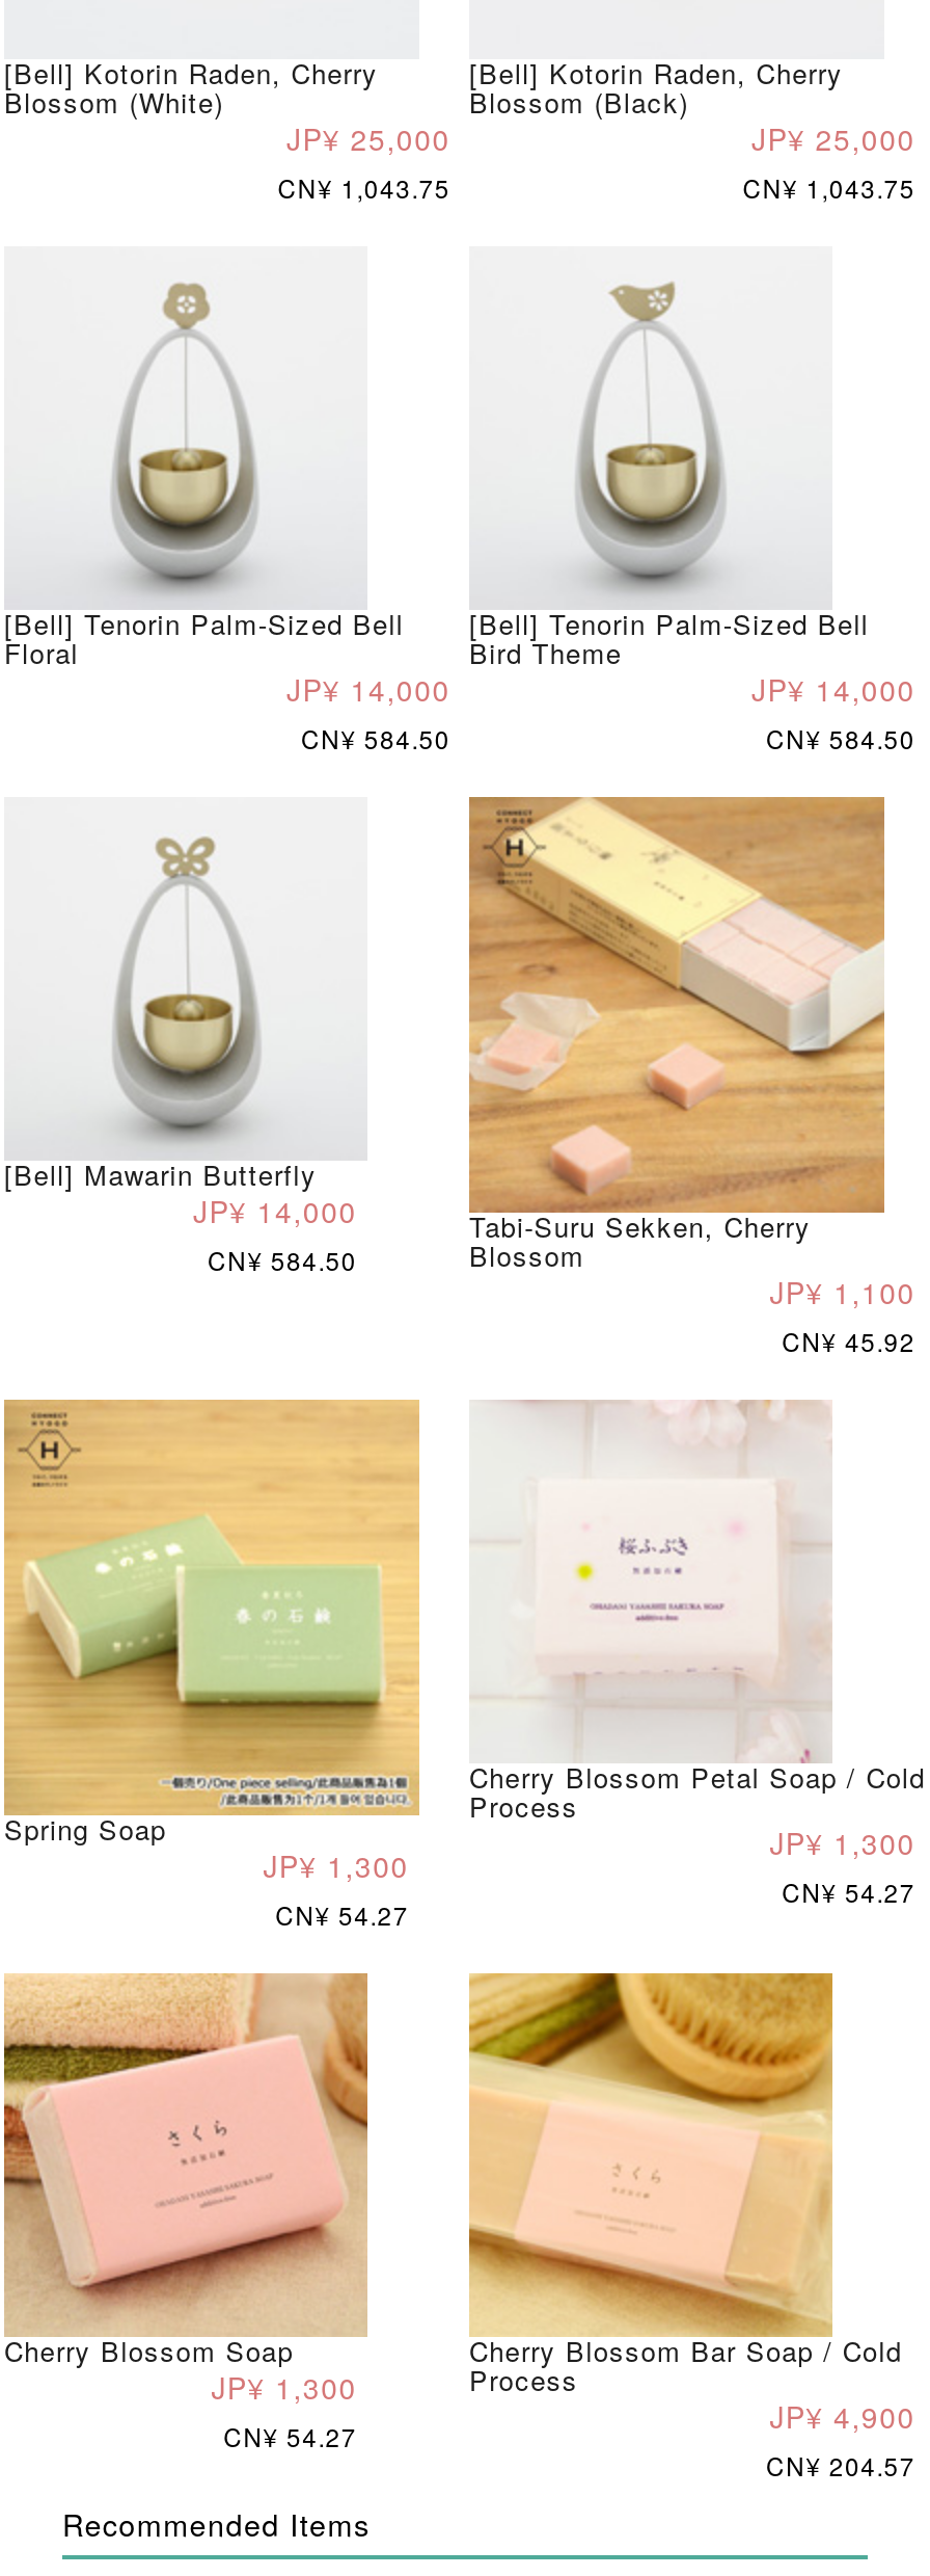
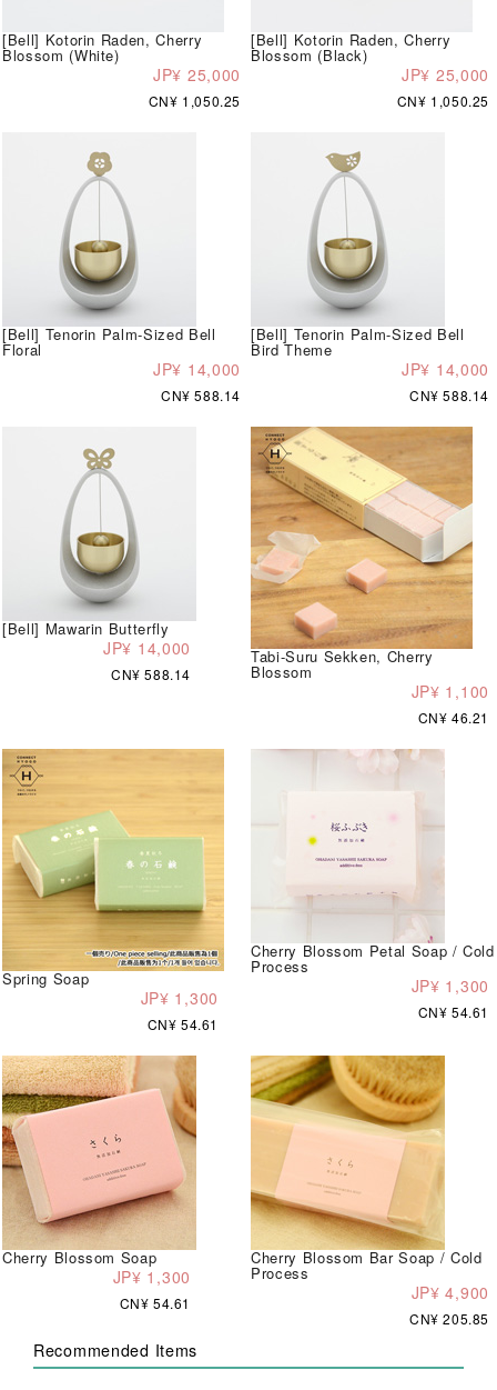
[278,169,450,204] CN¥ 1,043.75 -> [148,91,241,110] CN¥ 1,050.25
[743,169,915,204] CN¥ 1,043.75 -> [397,91,489,110] CN¥ 1,050.25
[301,719,450,755] CN¥ 584.50 -> [161,385,241,404] CN¥ 588.14
[766,719,915,755] CN¥ 584.50 -> [409,385,489,404] CN¥ 588.14
[208,1241,357,1276] CN¥ 584.50 -> [111,664,191,683] CN¥ 588.14
[782,1322,915,1358] CN¥ 45.92 -> [418,707,489,726] CN¥ 46.21
[782,1873,915,1908] CN¥ 54.27 -> [418,1002,489,1021] CN¥ 54.61
[275,1896,409,1931] CN¥ 54.27 -> [147,1014,219,1033] CN¥ 54.61
[223,2417,357,2453] CN¥ 54.27 -> [119,1293,191,1312] CN¥ 54.61
[766,2447,915,2482] CN¥ 204.57 -> [409,1309,489,1327] CN¥ 205.85

